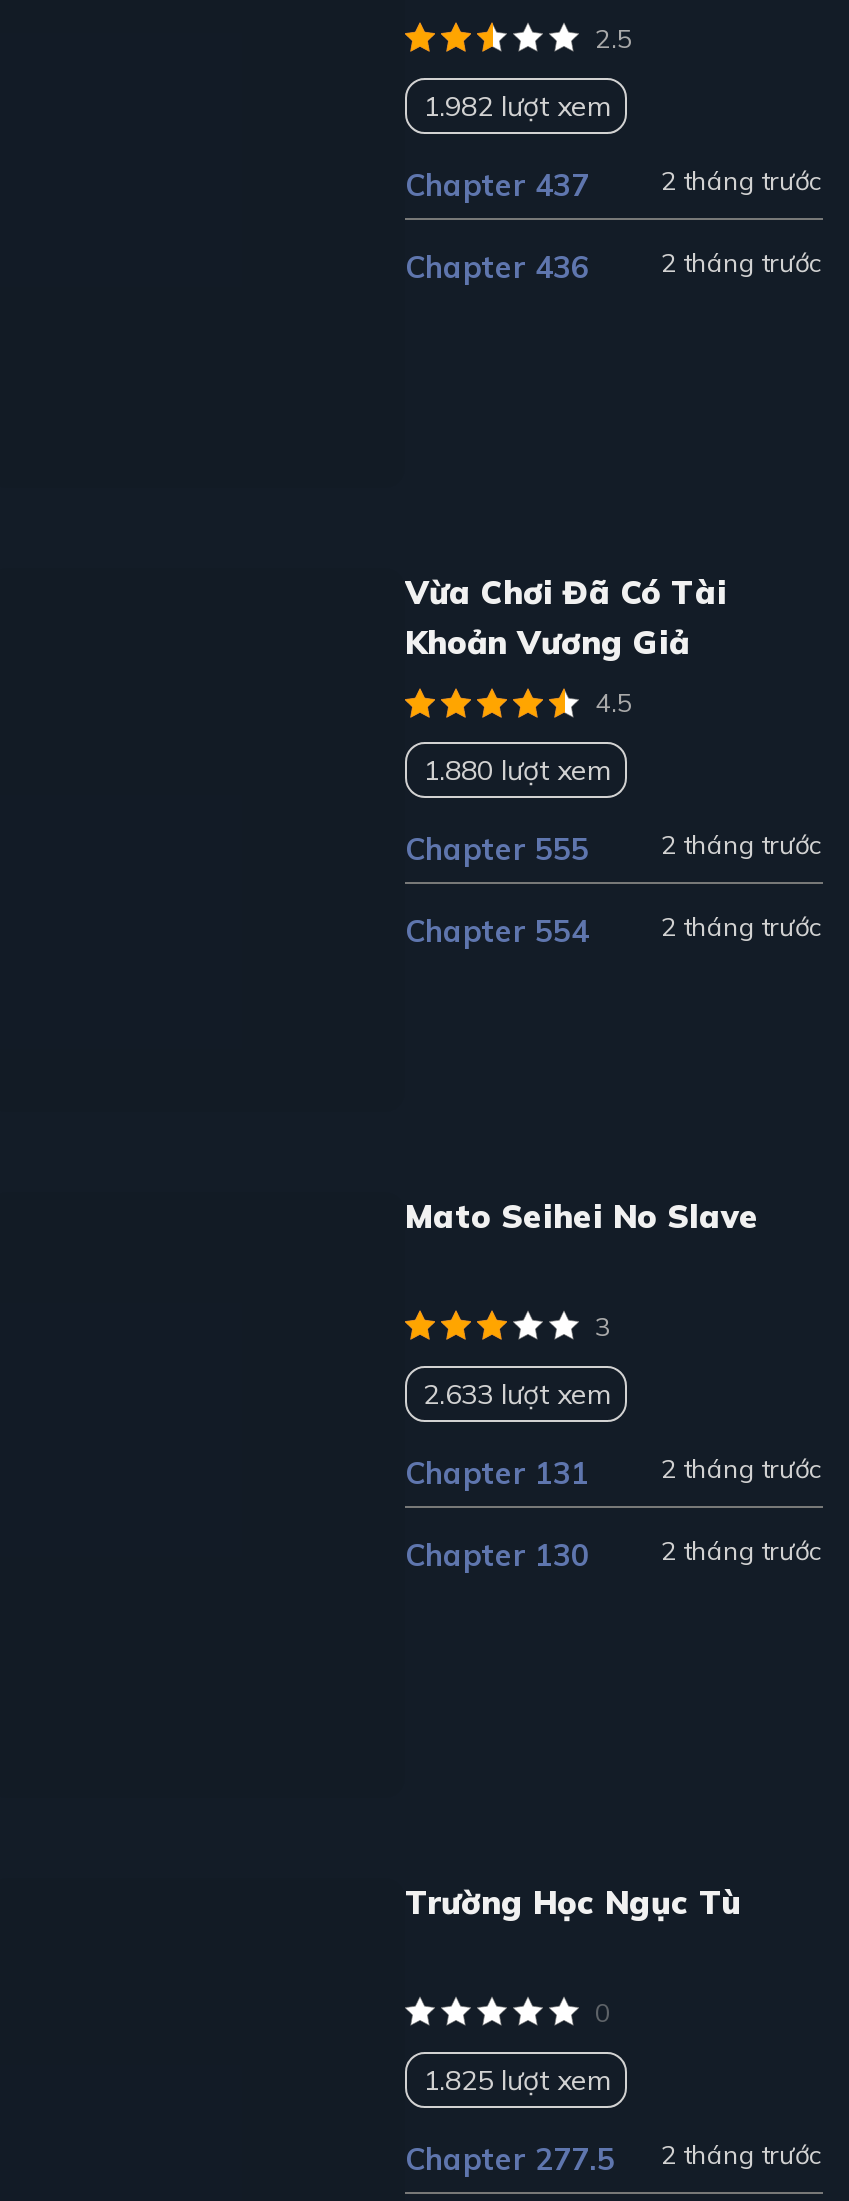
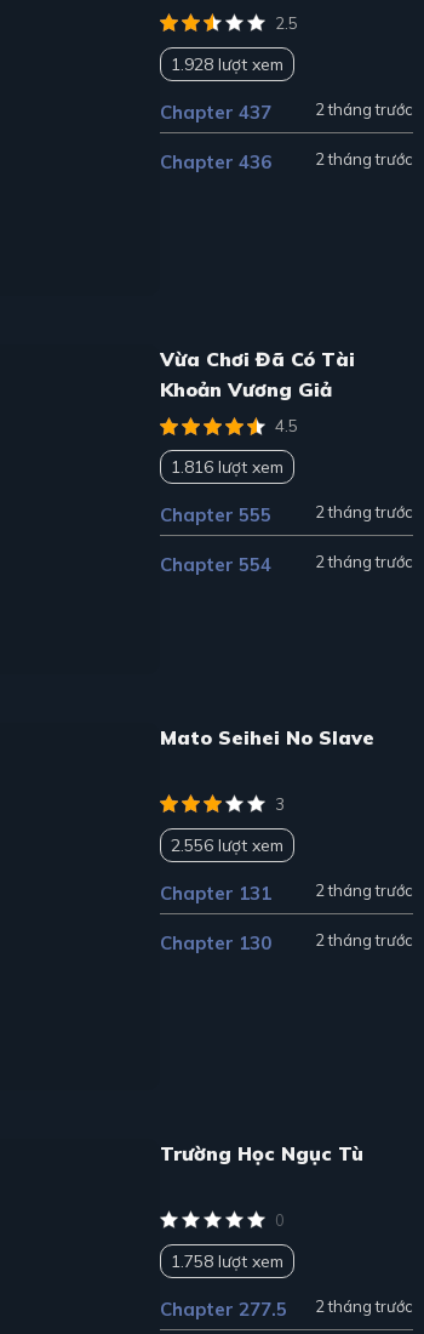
[423,87,609,123] 1.982 lượt xem -> [171,53,283,75] 1.928 lượt xem
[423,752,609,788] 1.880 lượt xem -> [171,456,283,478] 1.816 lượt xem
[423,1376,609,1412] 2.633 lượt xem -> [171,834,283,856] 2.556 lượt xem
[423,2062,609,2098] 1.825 lượt xem -> [171,1250,283,1272] 1.758 lượt xem

